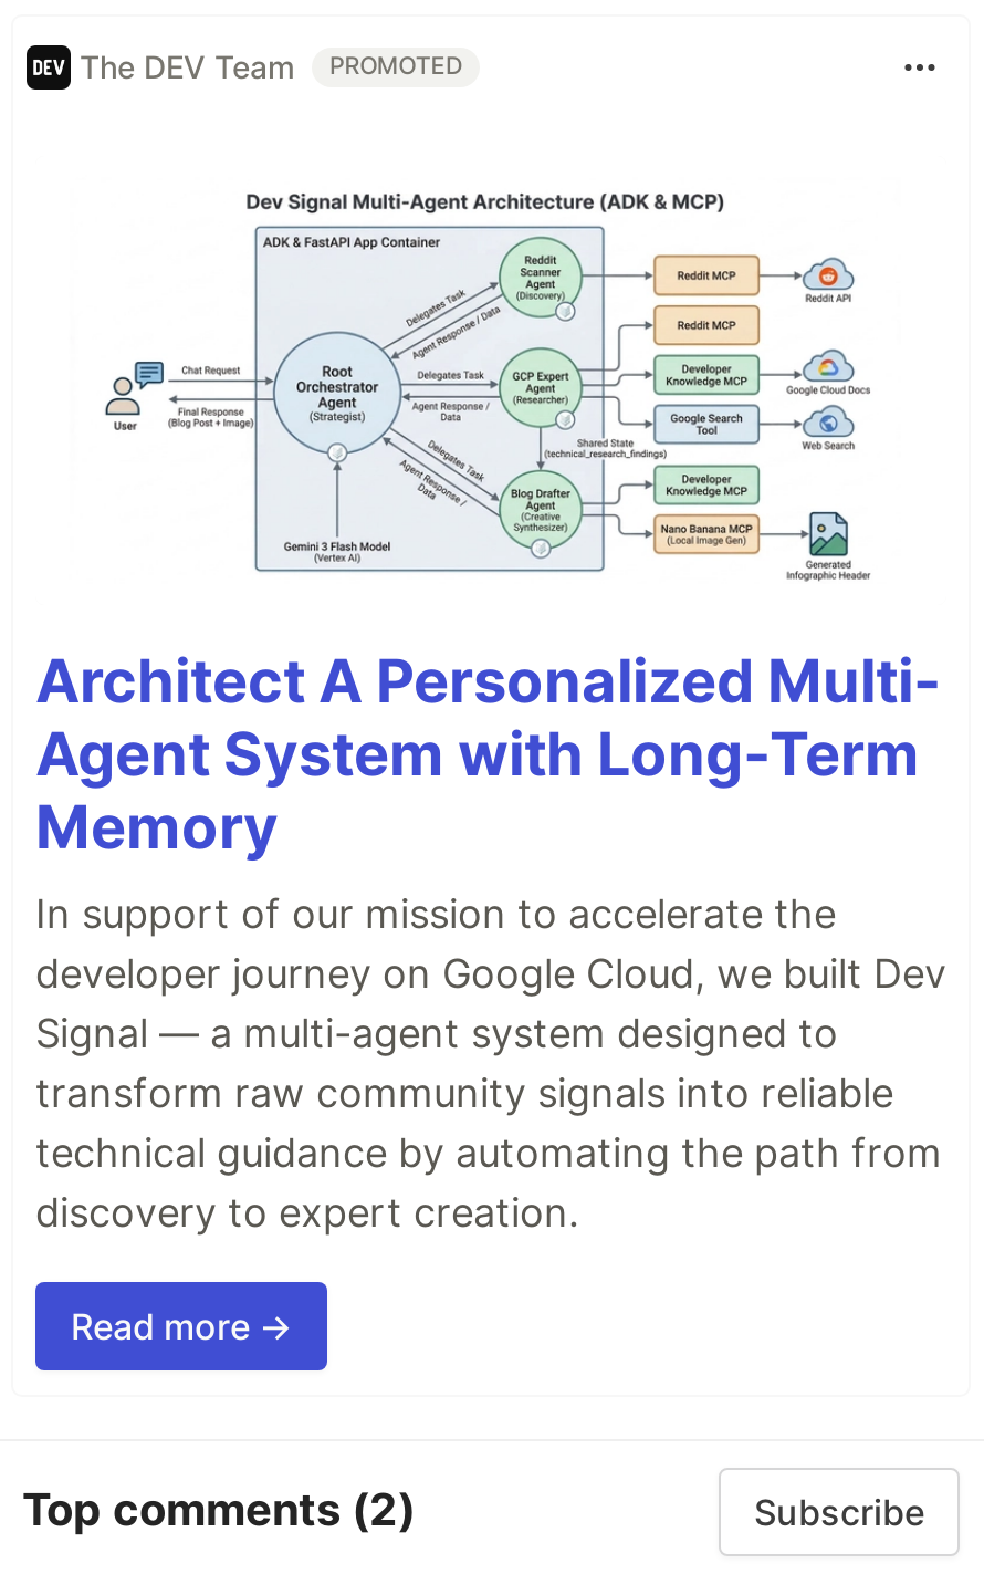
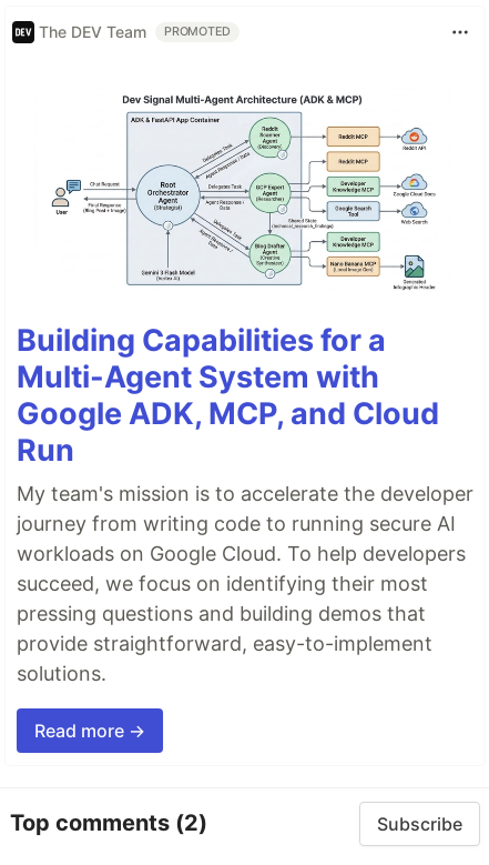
[35,645,946,1236] Architect A Personalized Multi- | Agent System with Long-Term | Memory | In support of our mission to accelerate the | developer journey on Google Cloud, we built Dev | Signal — a multi-agent system designed to | transform raw community signals into reliable | technical guidance by automating the path from | discovery to expert creation. -> [17,322,473,685] Building Capabilities for a | Multi-Agent System with | Google ADK, MCP, and Cloud | Run | My team's mission is to accelerate the developer | journey from writing code to running secure AI | workloads on Google Cloud. To help developers | succeed, we focus on identifying their most | pressing questions and building demos that | provide straightforward, easy-to-implement | solutions.

